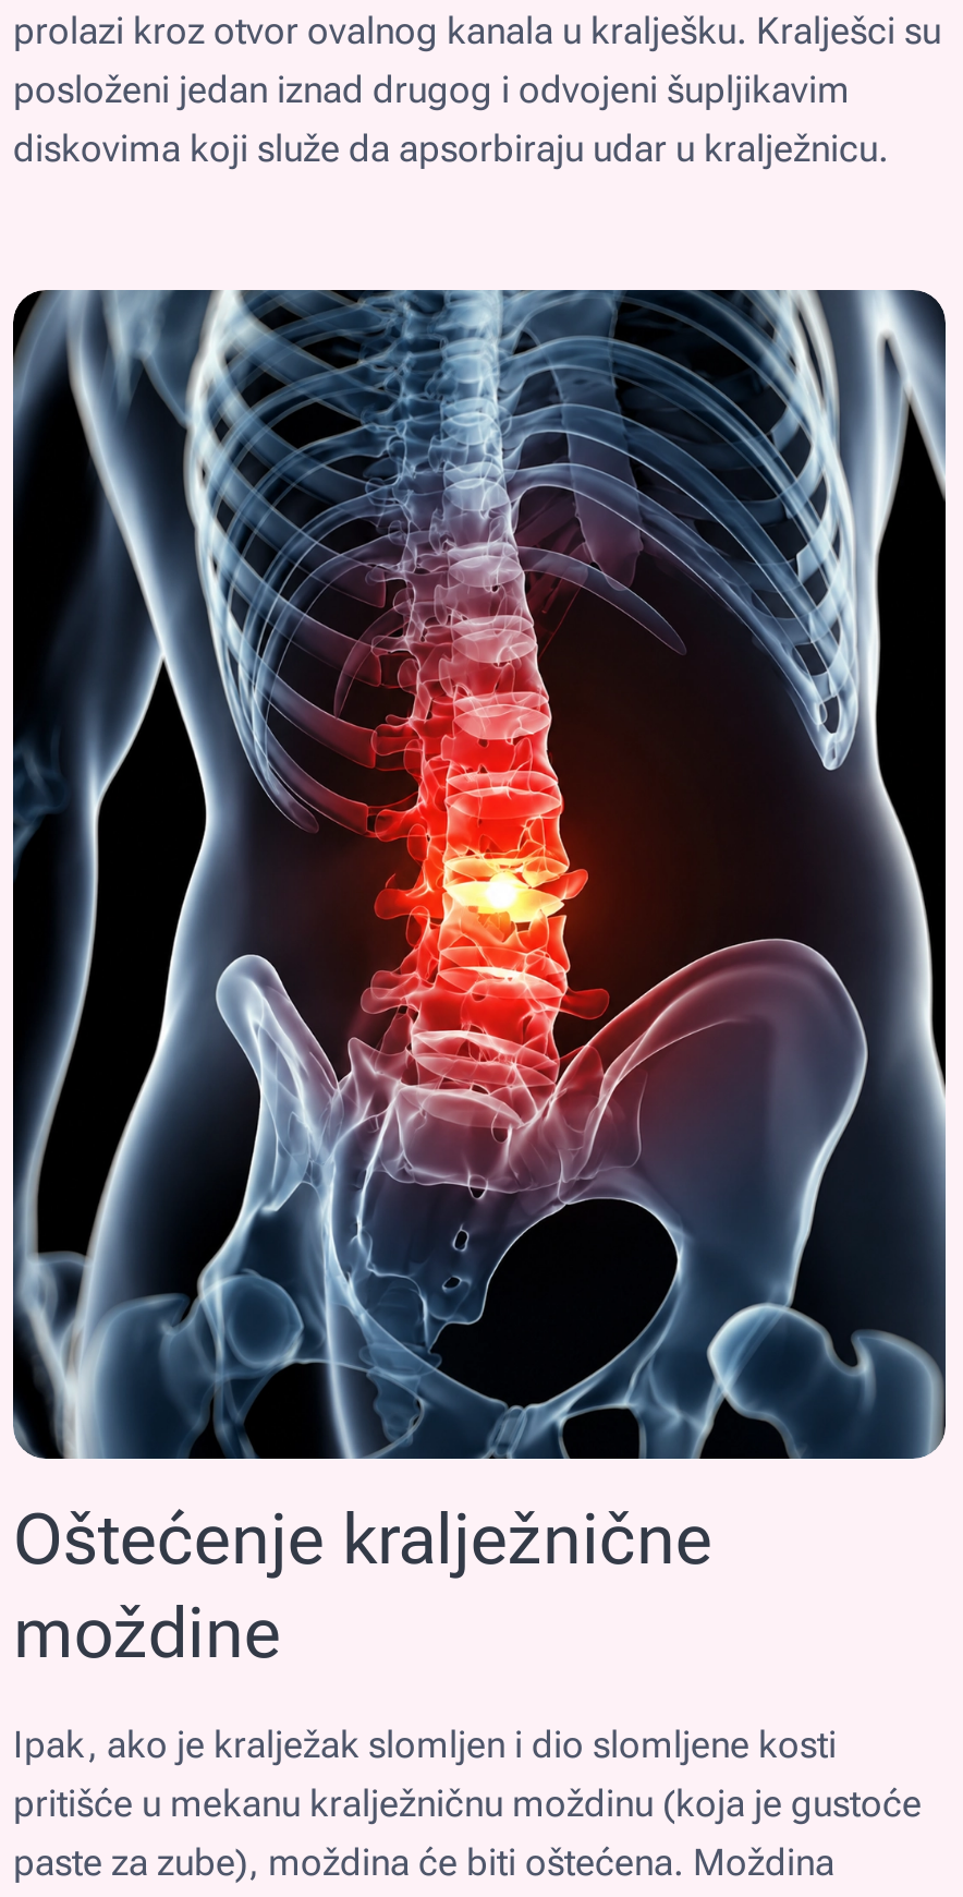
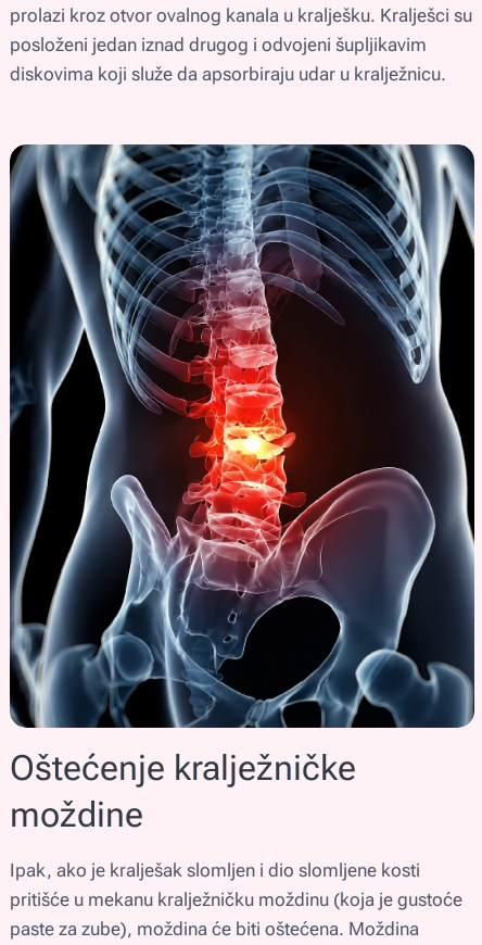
[13,1499,712,1582] Oštećenje kralježnične -> [10,747,356,788] Oštećenje kralježničke
[13,1724,837,1767] Ipak, ako je kralježak slomljen i dio slomljene kosti -> [10,859,420,880] Ipak, ako je kralješak slomljen i dio slomljene kosti
[13,1783,922,1826] pritišće u mekanu kralježničnu moždinu (koja je gustoće -> [10,888,462,910] pritišće u mekanu kralježničku moždinu (koja je gustoće

